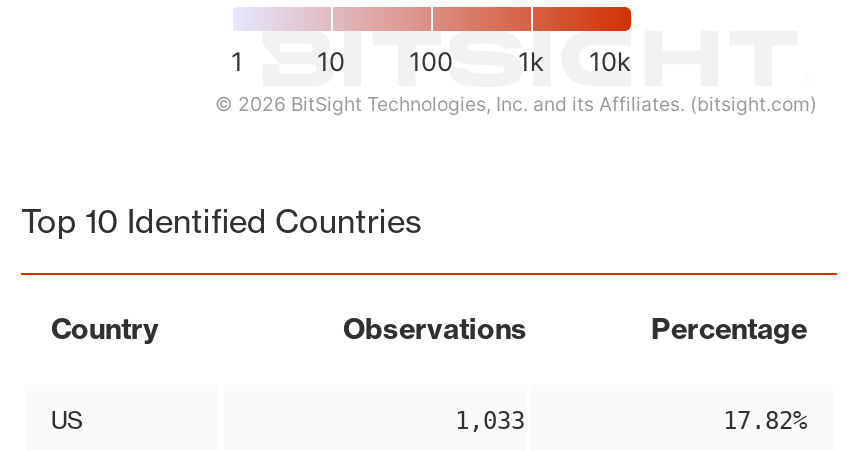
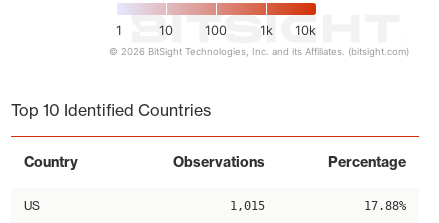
[455,407,525,435] 1,033 -> [230,199,265,213] 1,015
[723,407,807,435] 17.82% -> [364,199,406,213] 17.88%

